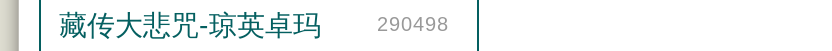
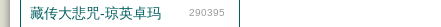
[377,13,449,35] 290498 -> [189,7,225,18] 290395

